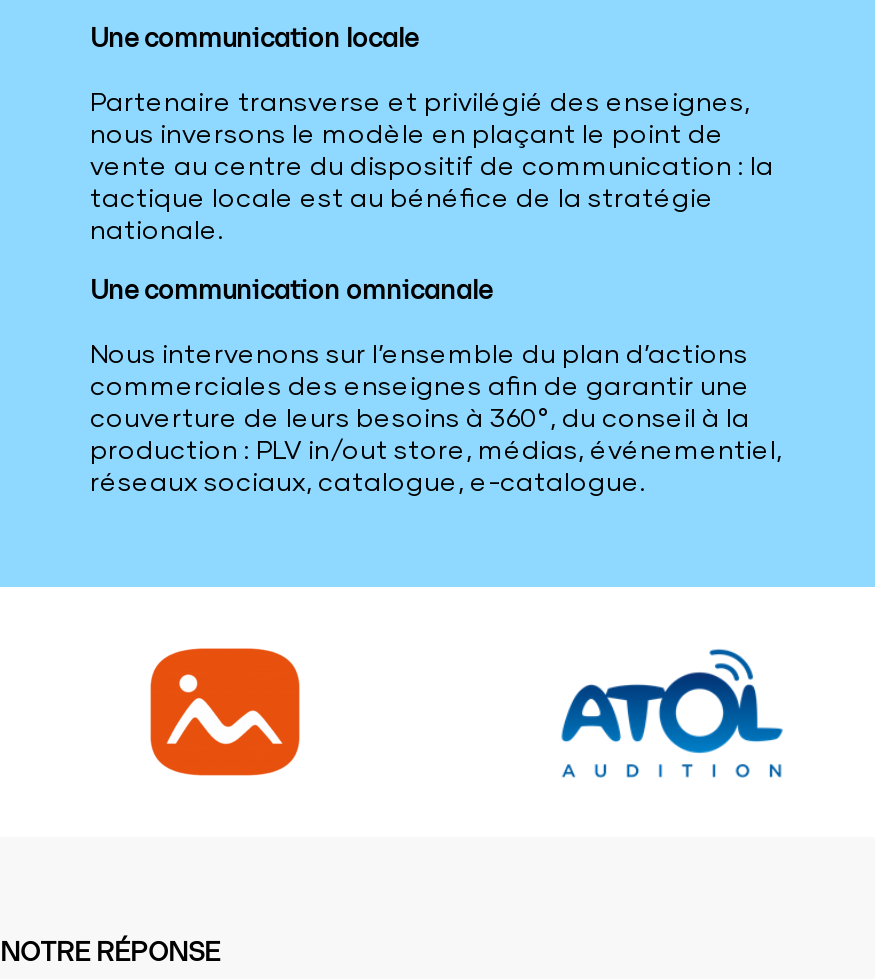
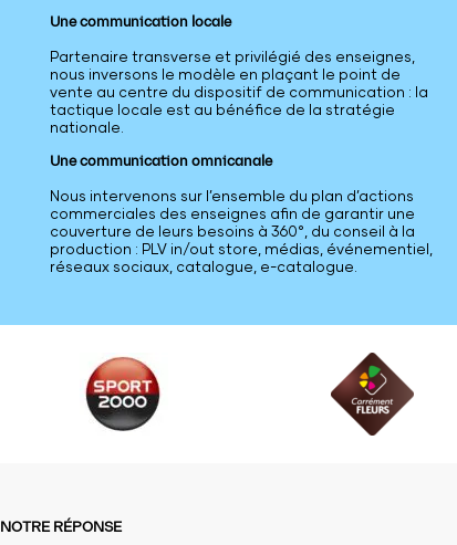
[148,647,302,779] [image] -> [83,356,166,432] [image]
[560,637,784,787] [image] -> [311,352,433,437] [image]

